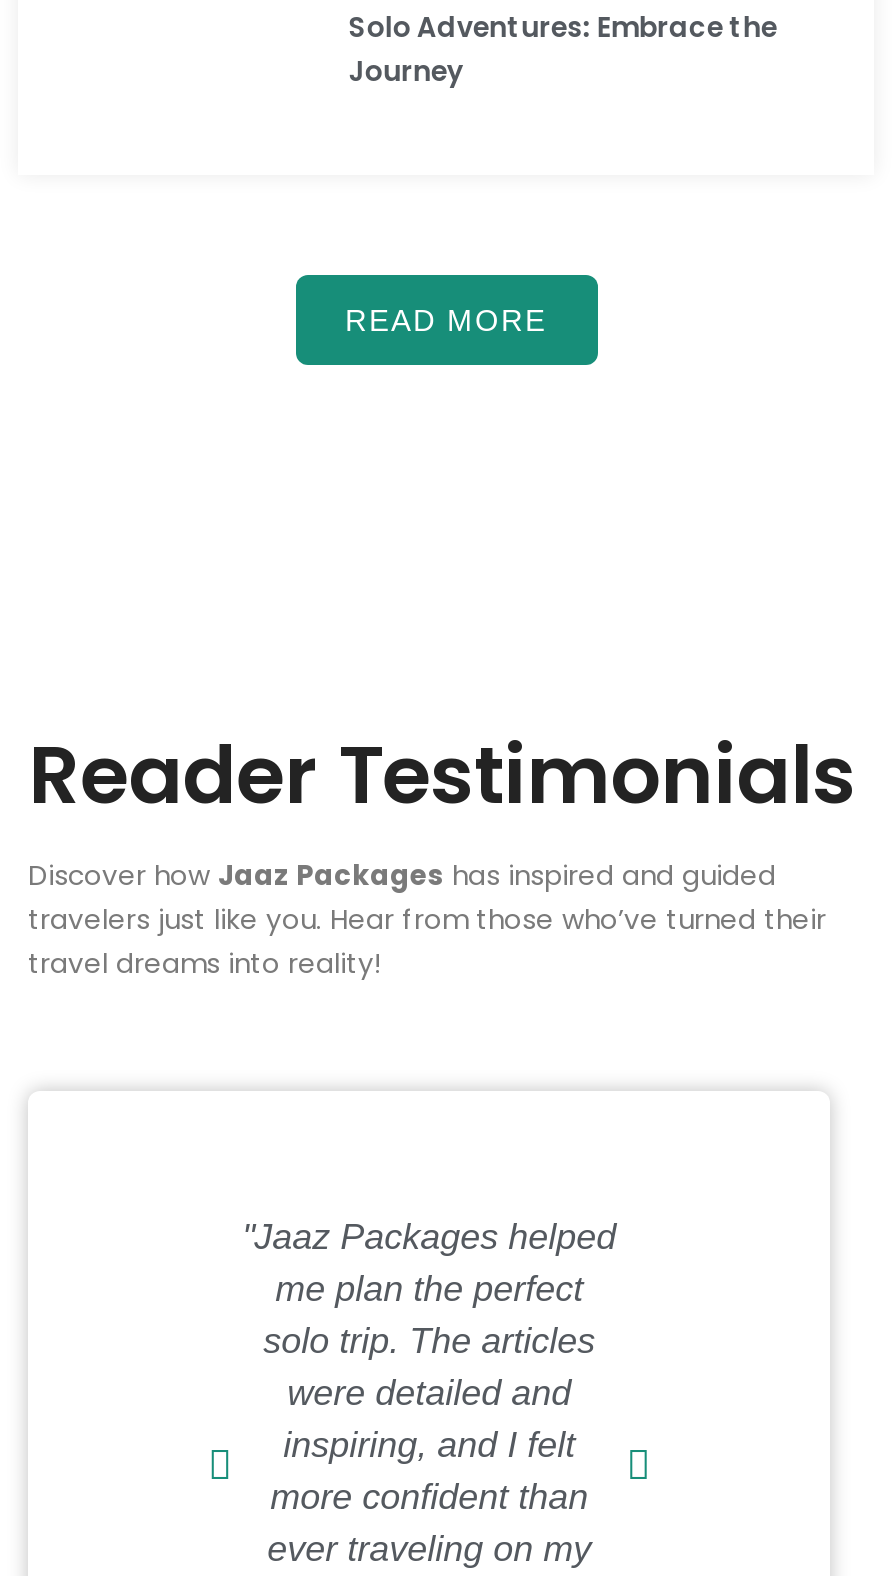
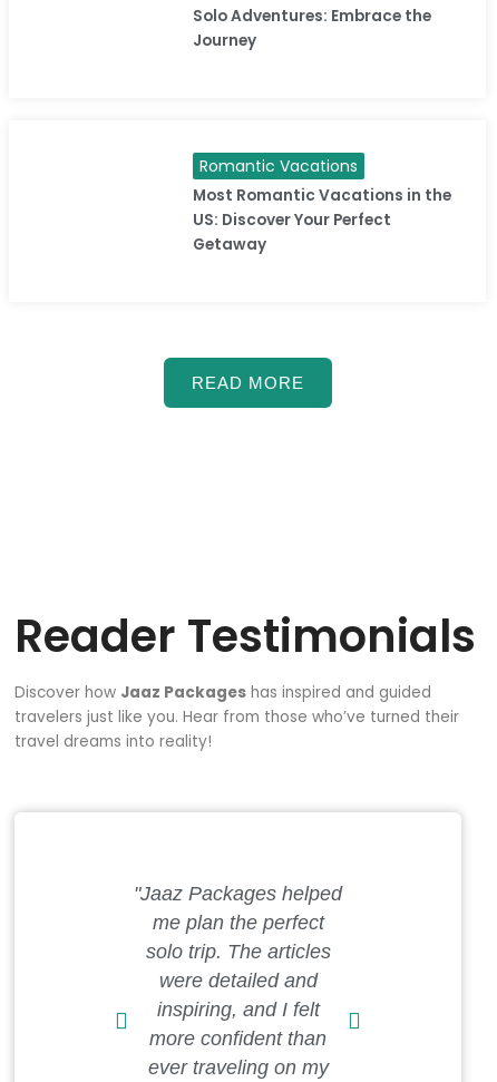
none -> [193,155,452,255] Romantic Vacations | Most Romantic Vacations in the | US: Discover Your Perfect | Getaway

